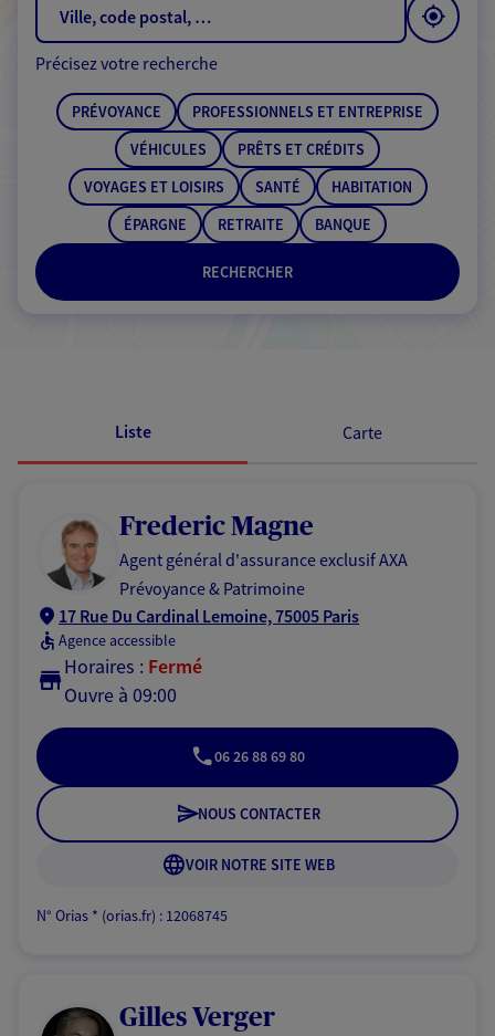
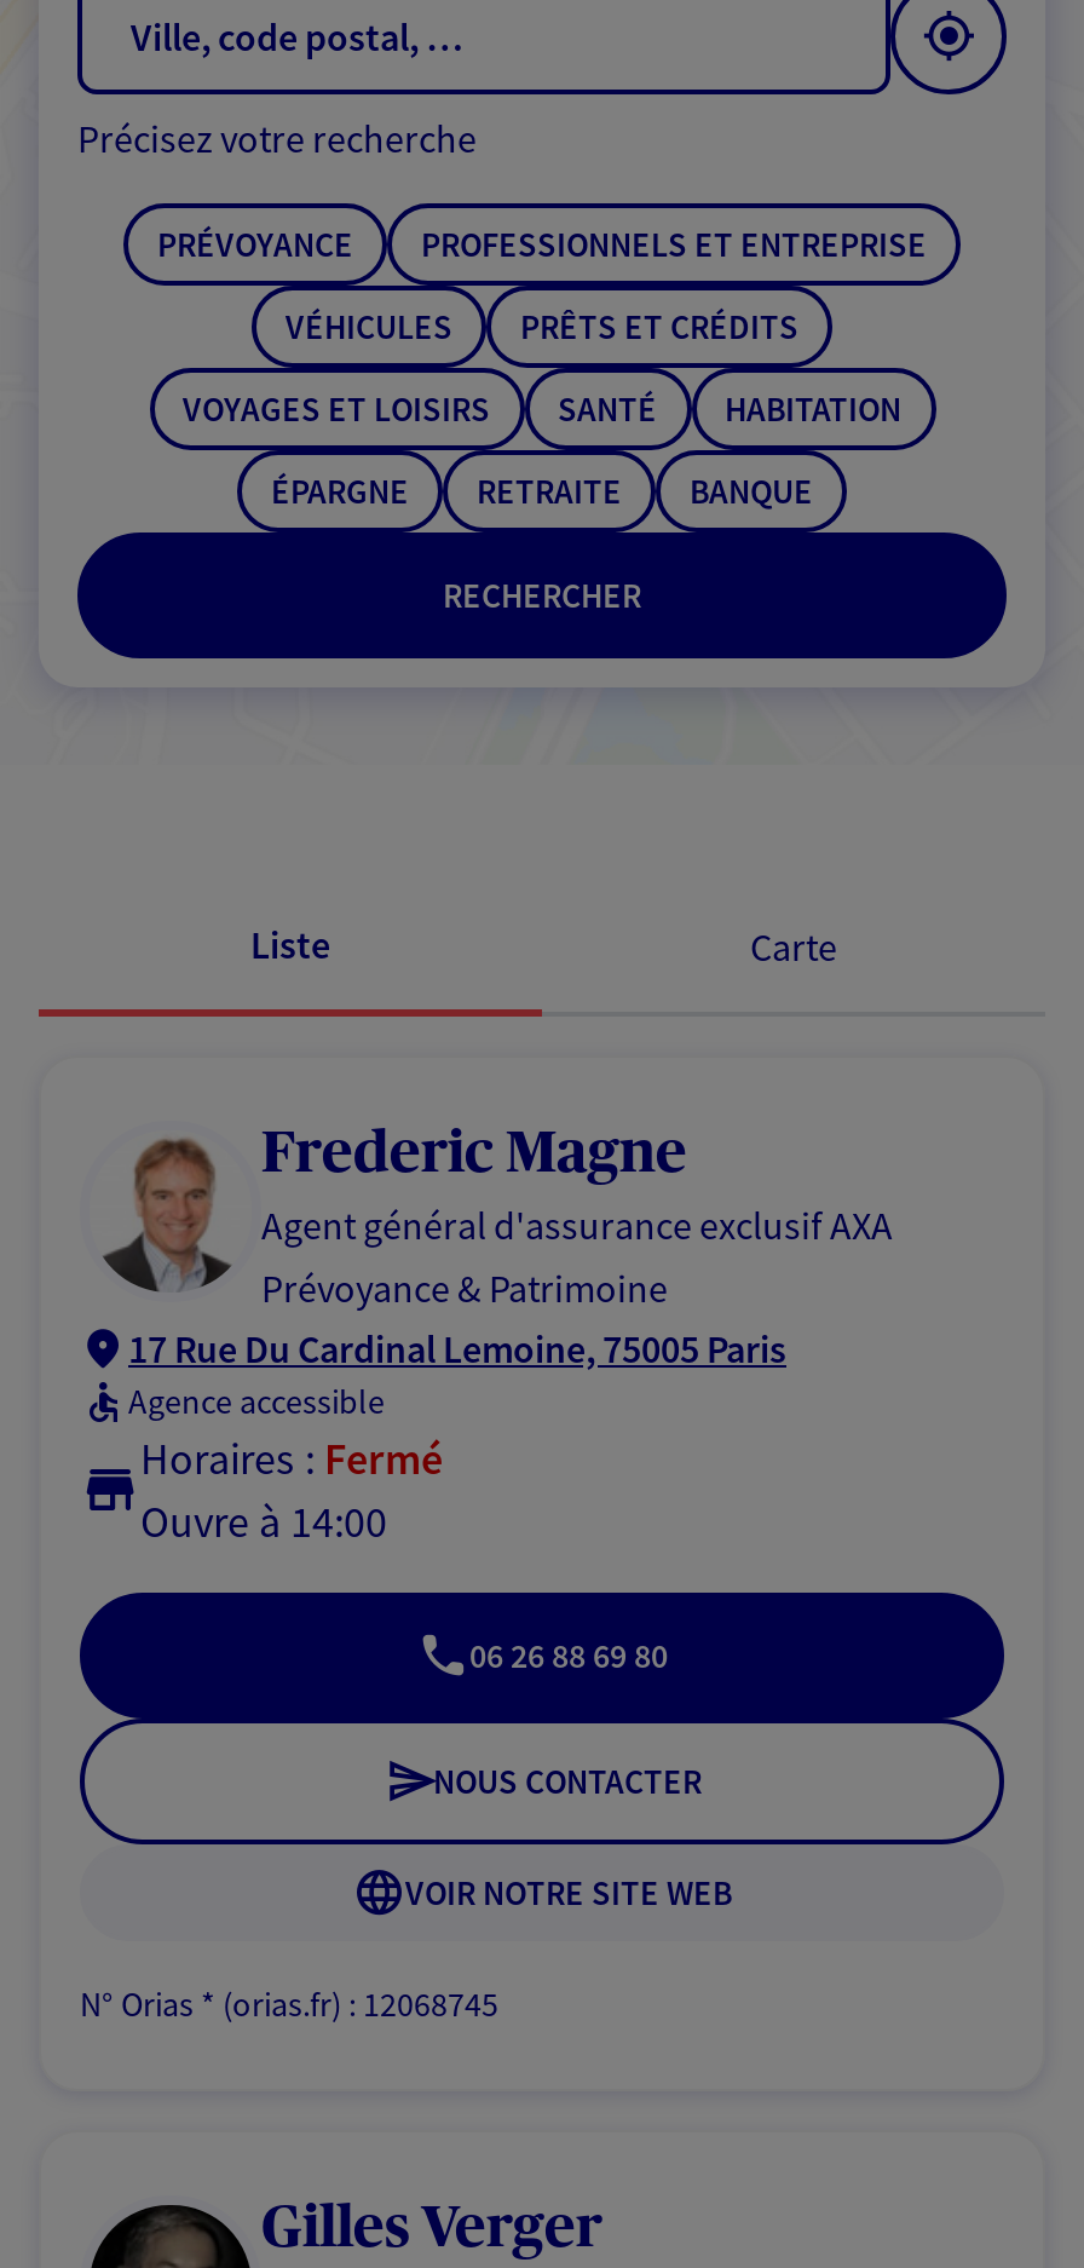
[64,682,177,708] Ouvre à 09:00 -> [140,1493,387,1549] Ouvre à 14:00

